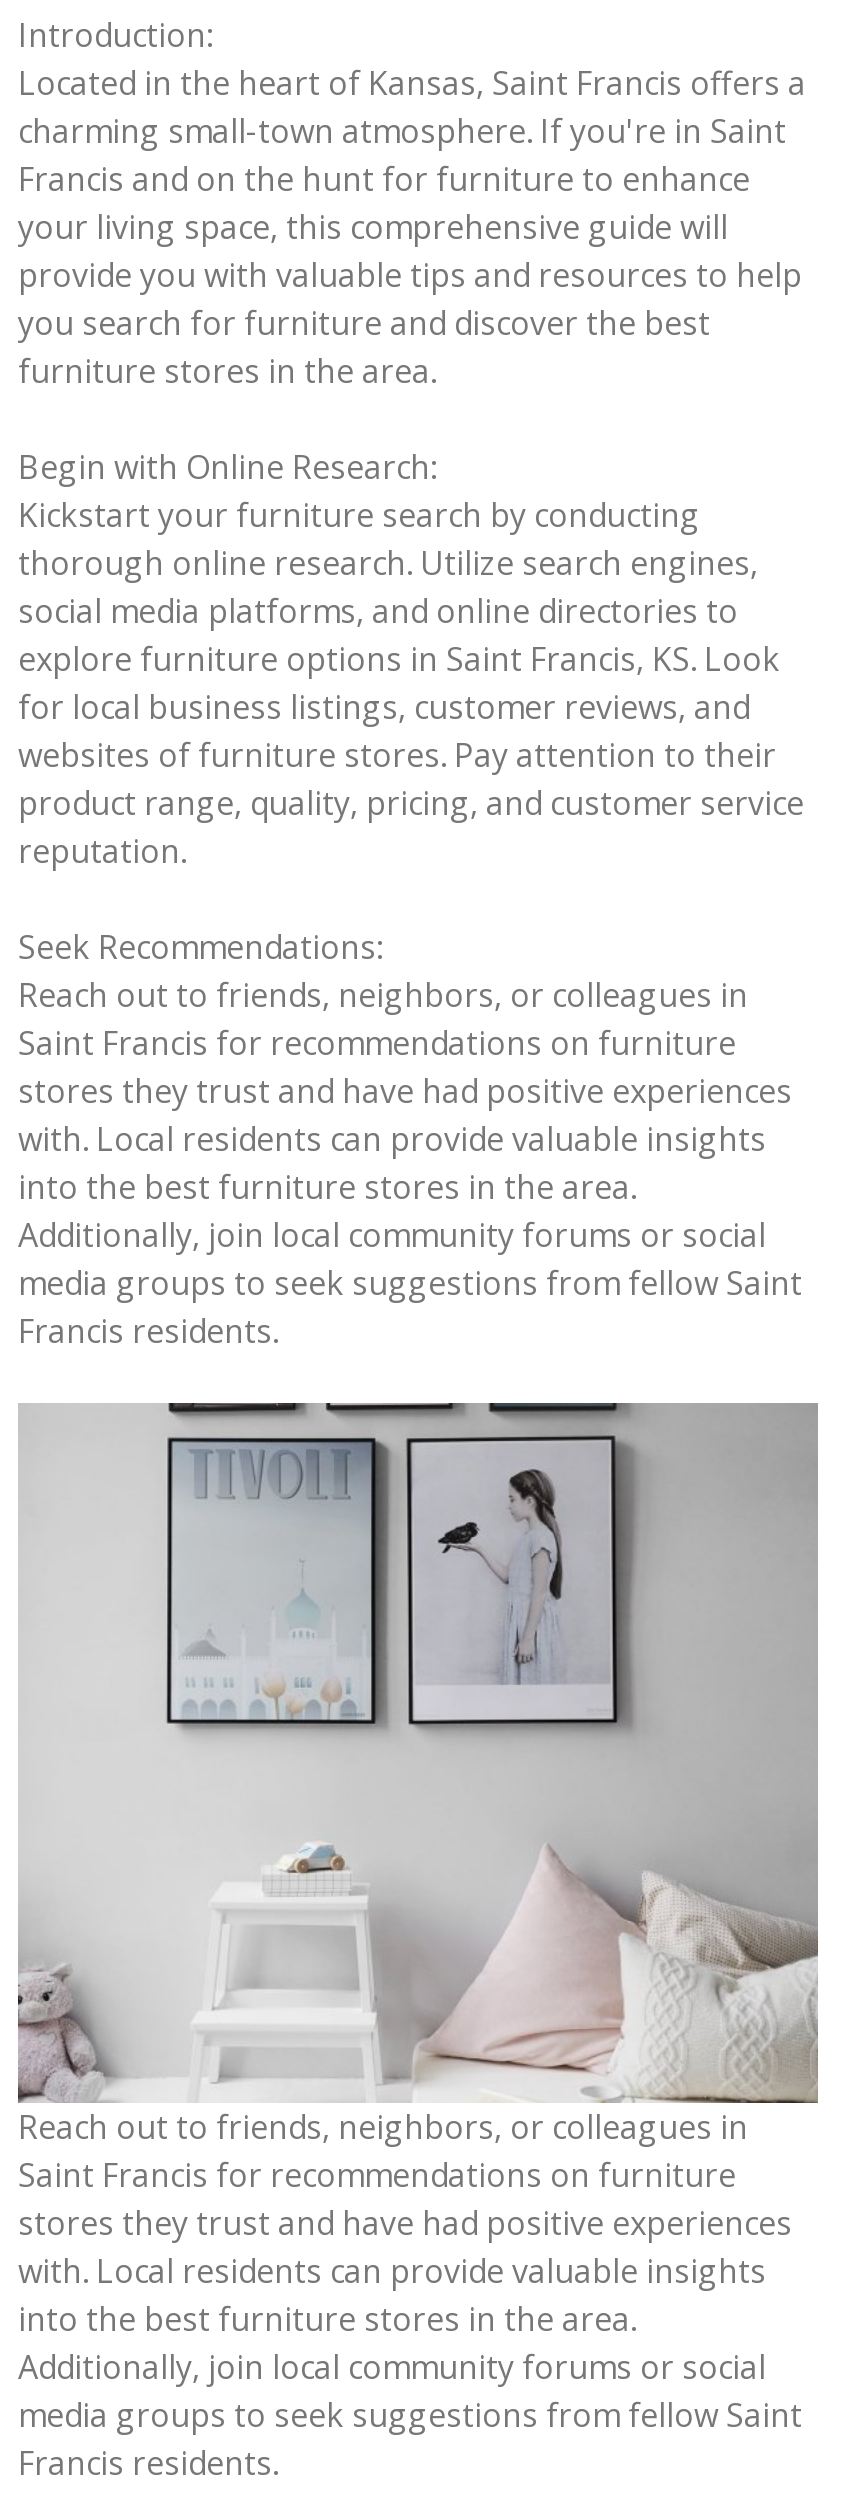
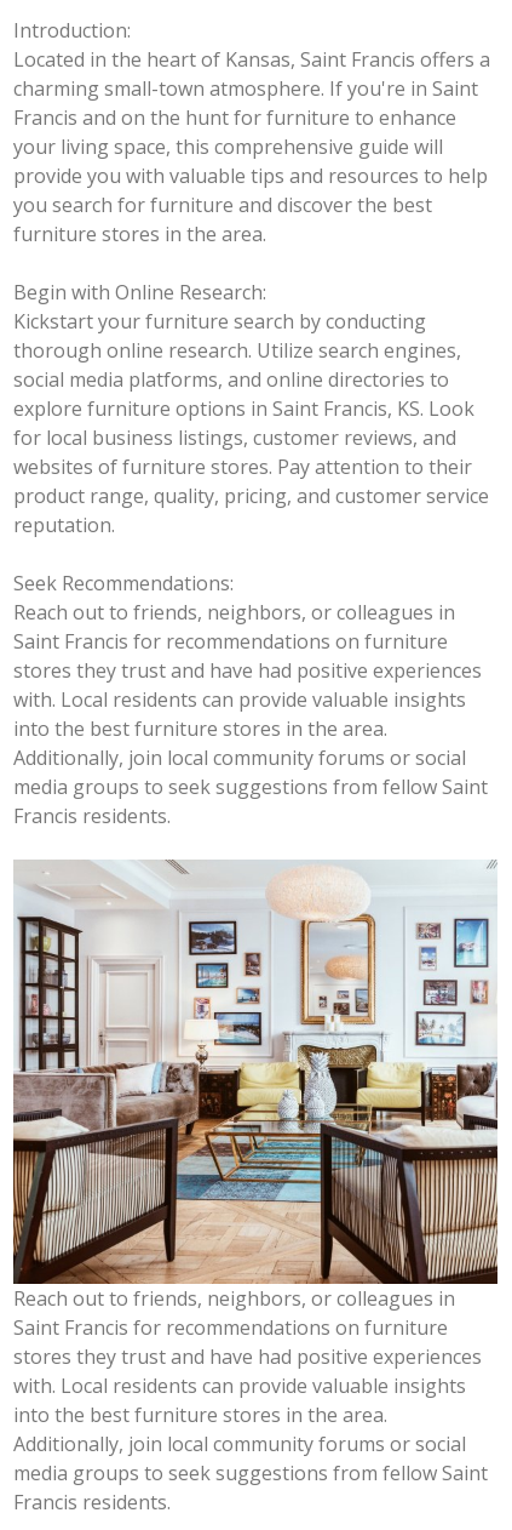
[16,1401,820,2105] [image] -> [12,860,497,1284] [image]

